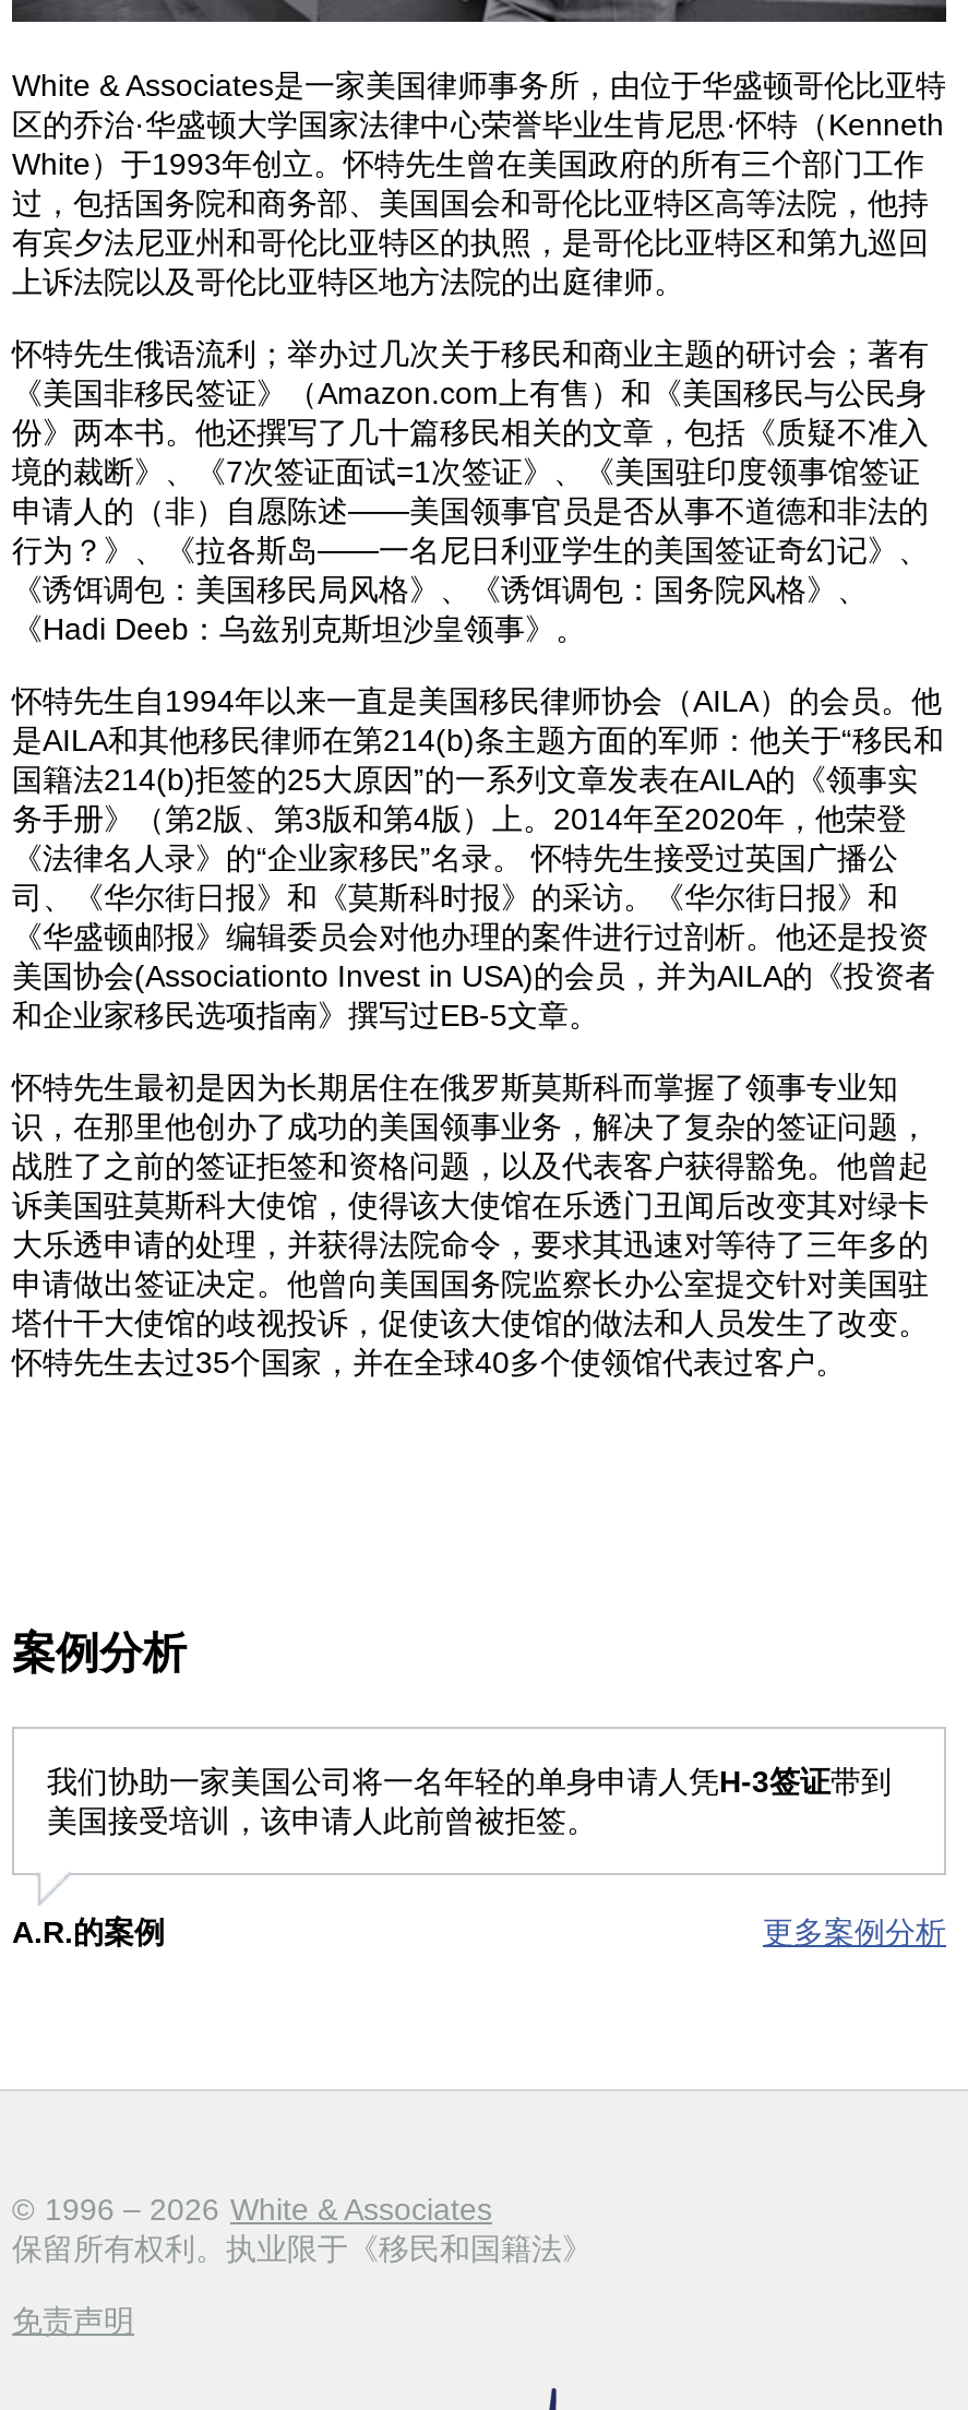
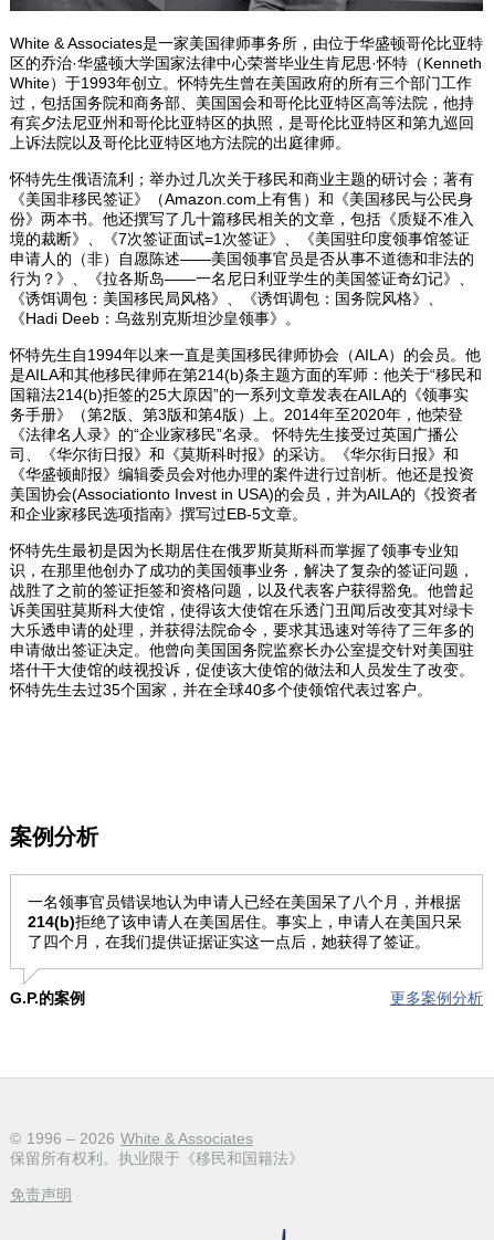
[47,1764,892,1838] 我们协助一家美国公司将一名年轻的单身申请人凭H-3签证带到 | 美国接受培训，该申请人此前曾被拒签。 -> [28,893,462,951] 一名领事官员错误地认为申请人已经在美国呆了八个月，并根据 | 214(b)拒绝了该申请人在美国居住。事实上，申请人在美国只呆 | 了四个月，在我们提供证据证实这一点后，她获得了签证。
[12,1915,165,1950] A.R.的案例 -> [10,989,85,1007] G.P.的案例

